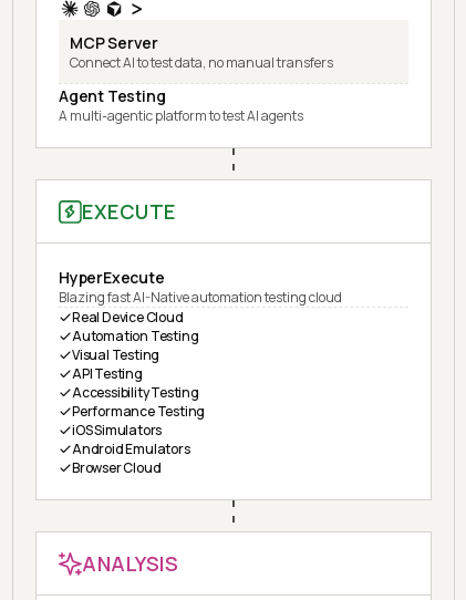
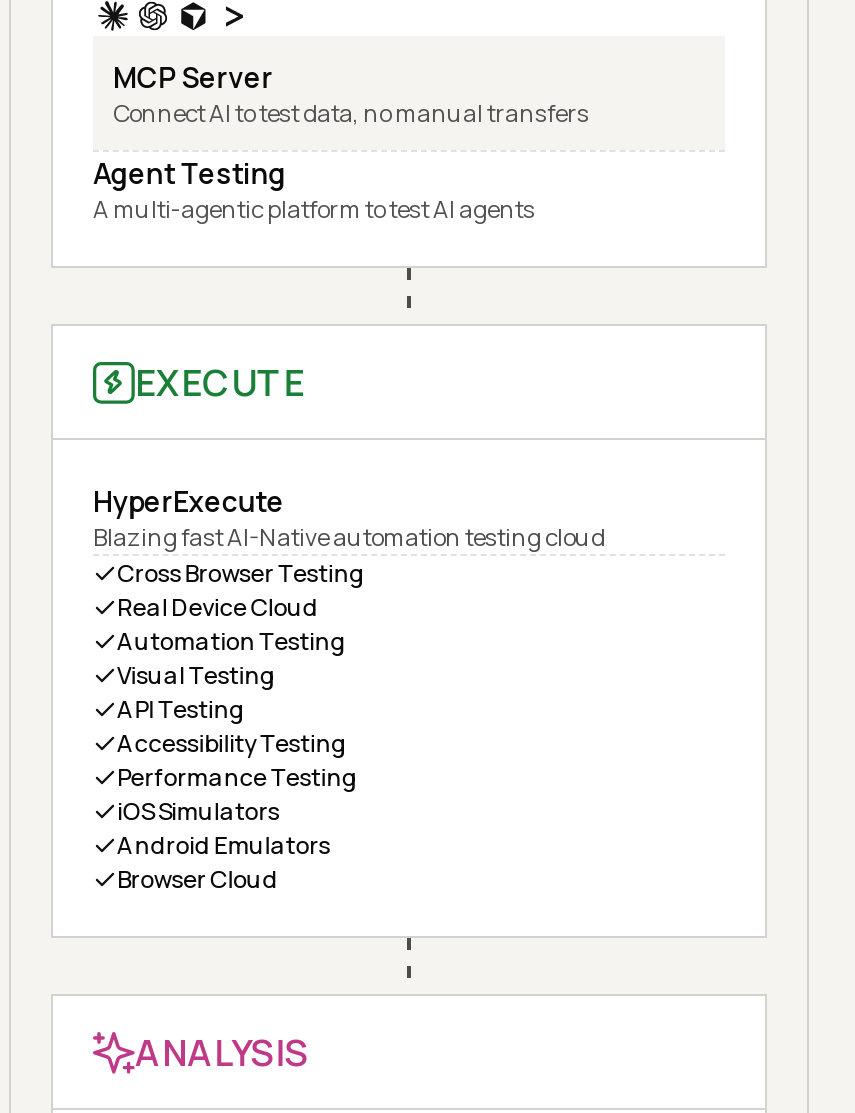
none -> [117,556,365,590] Cross Browser Testing

